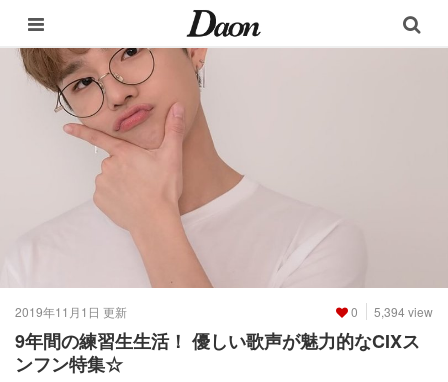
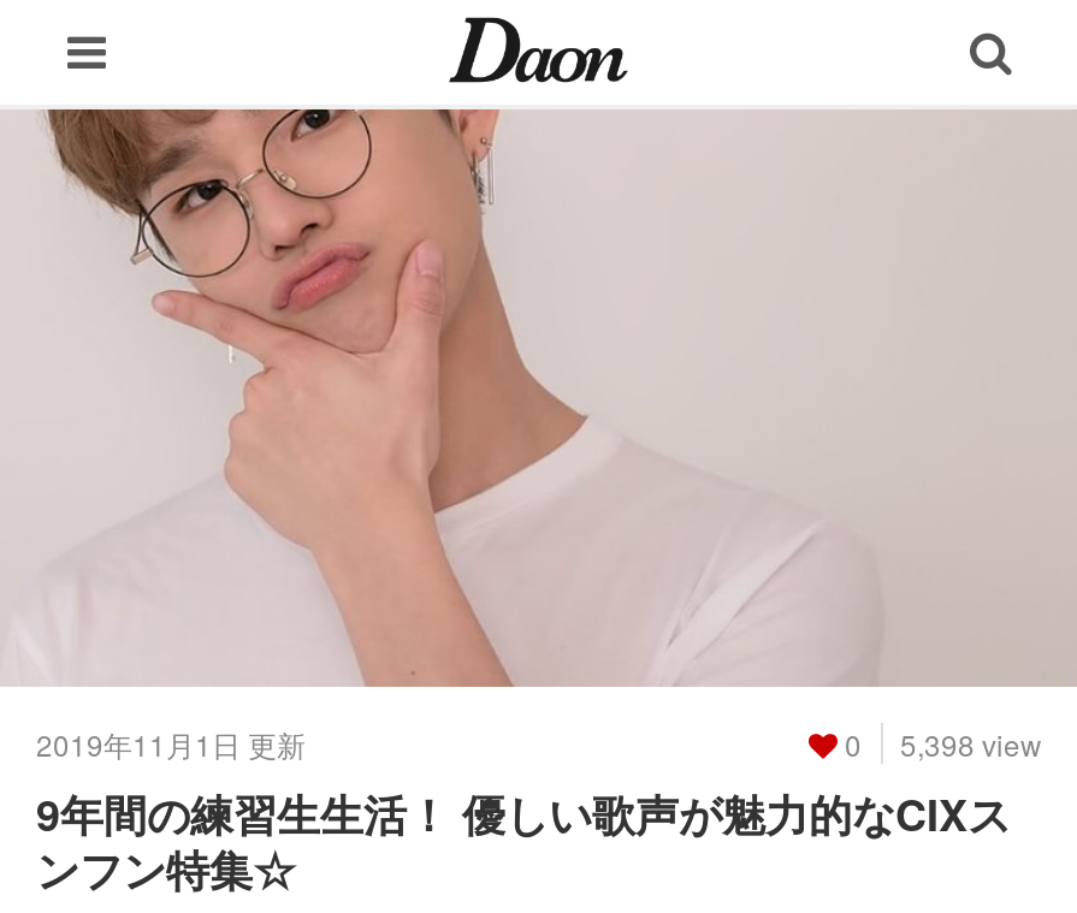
[348,303,433,320] 0 5,394 view -> [838,723,1042,764] 0 5,398 view

